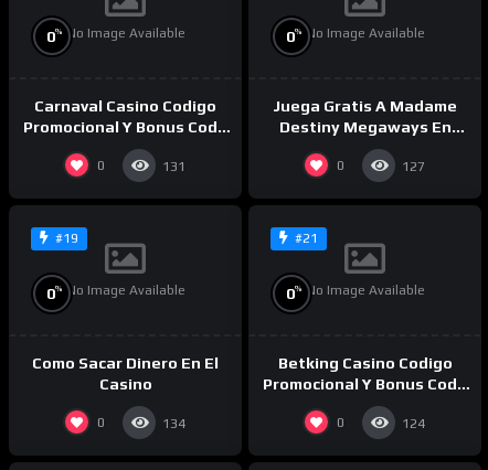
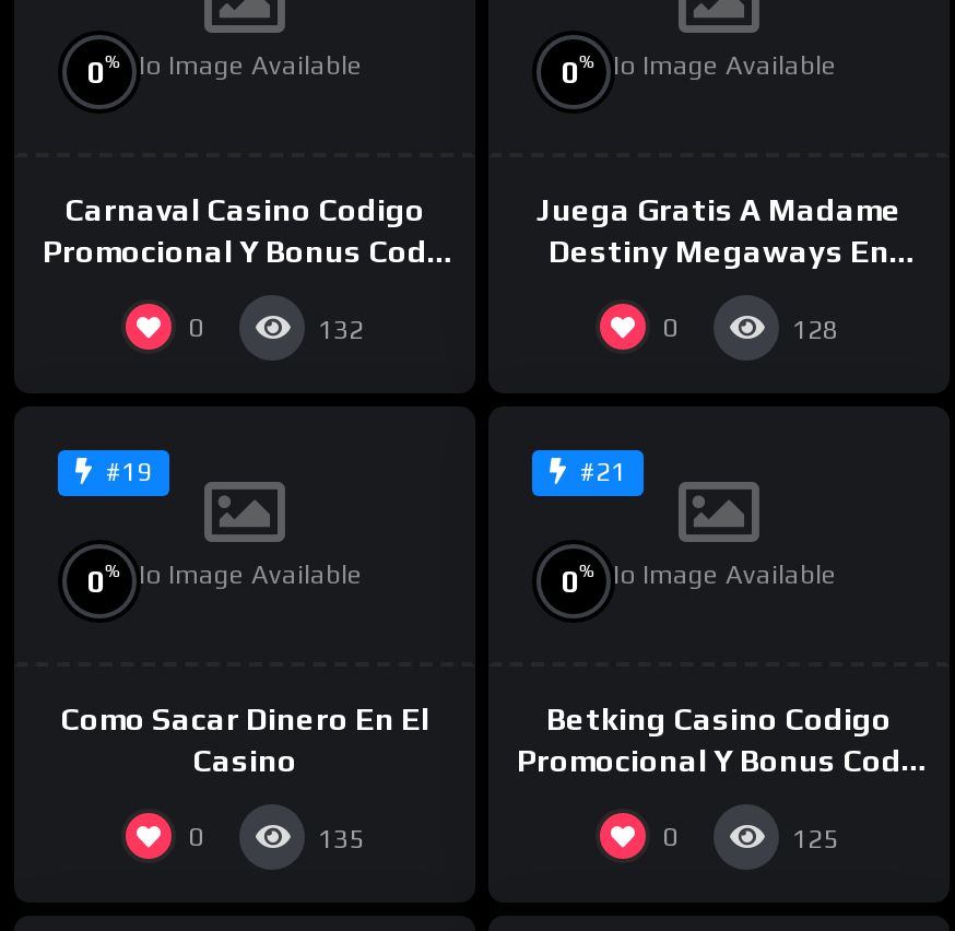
[162,159,185,174] 131 -> [318,314,364,345] 132
[402,159,425,174] 127 -> [792,314,838,345] 128
[162,416,185,431] 134 -> [318,823,364,854] 135
[402,416,425,431] 124 -> [792,823,838,854] 125

